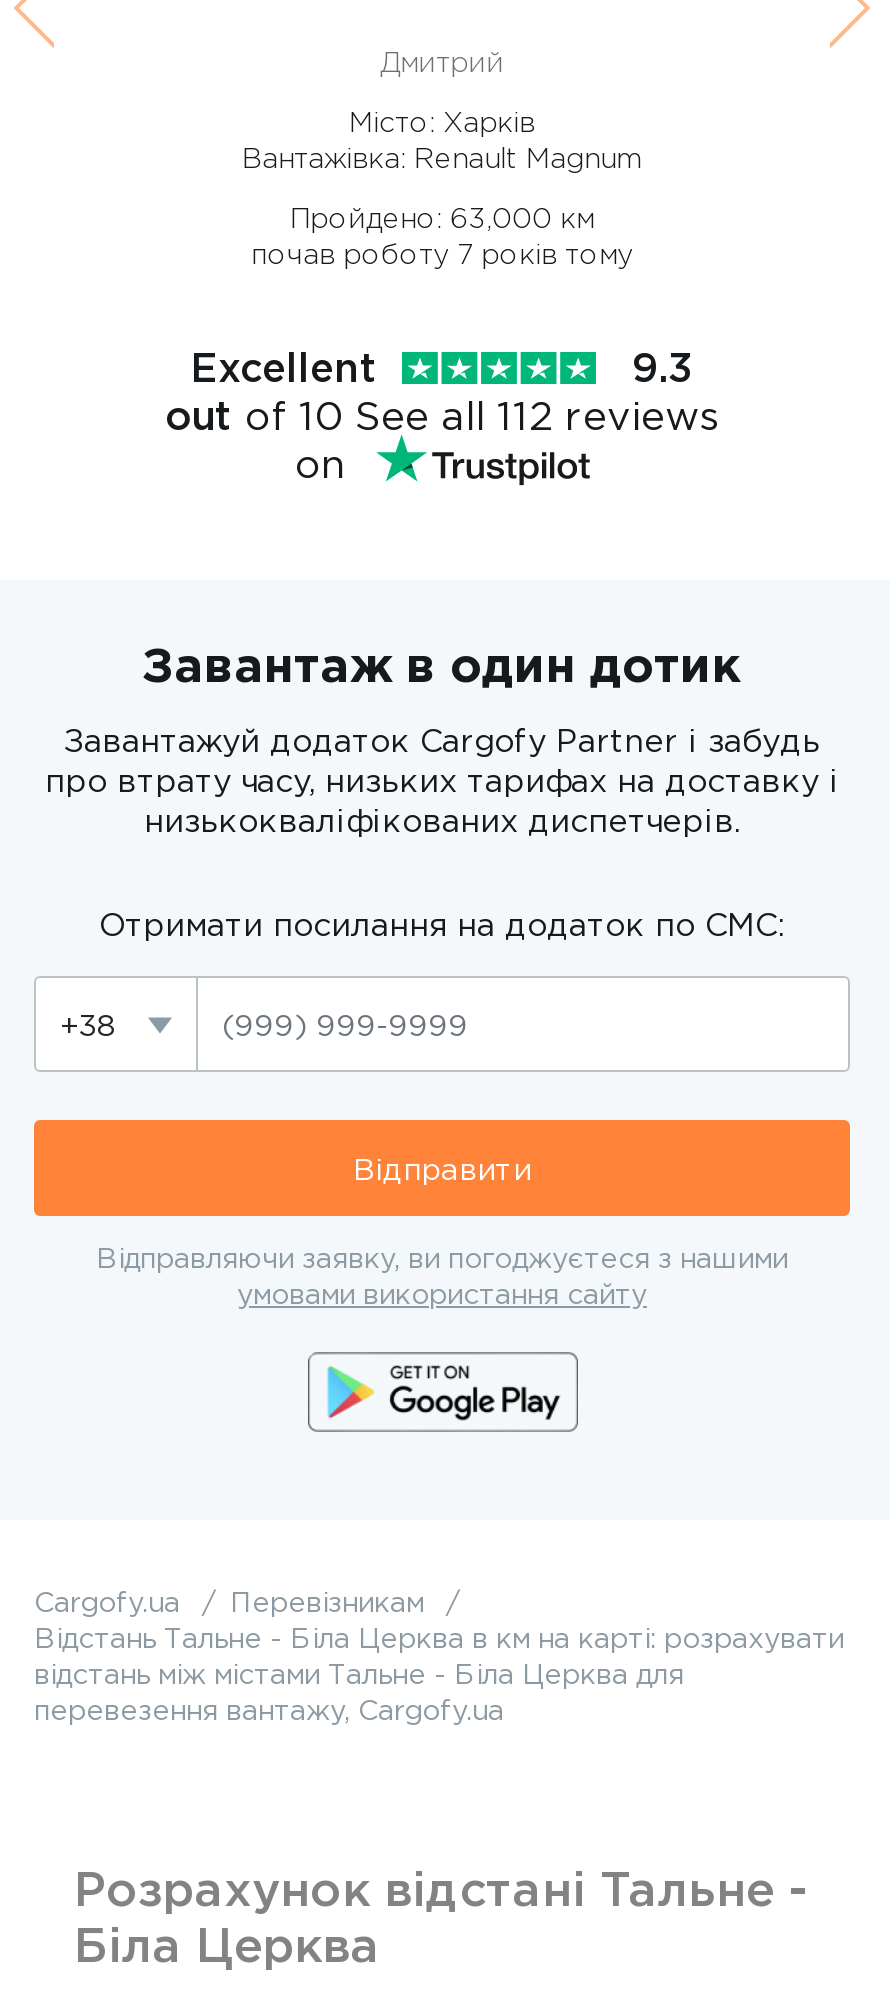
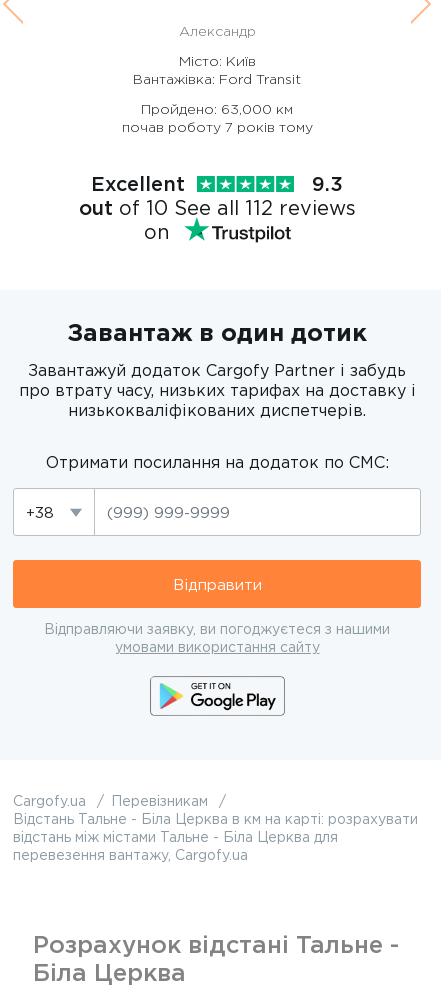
[380,46,504,76] Дмитрий -> [178,23,255,38] Александр
[242,106,642,172] Місто: Харків | Вантажівка: Renault Magnum -> [133,53,301,86] Місто: Київ | Вантажівка: Ford Transit

